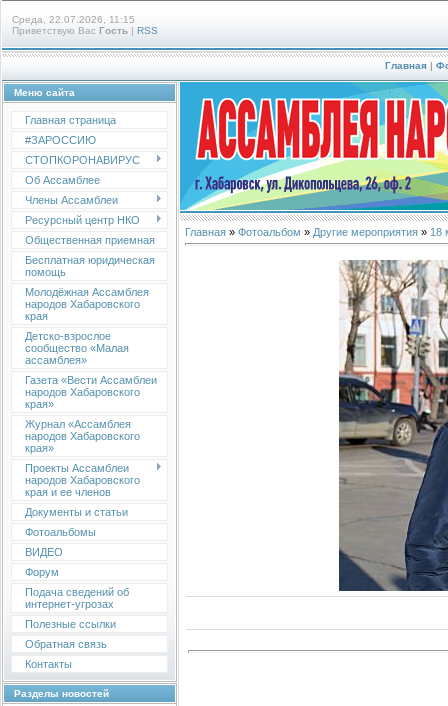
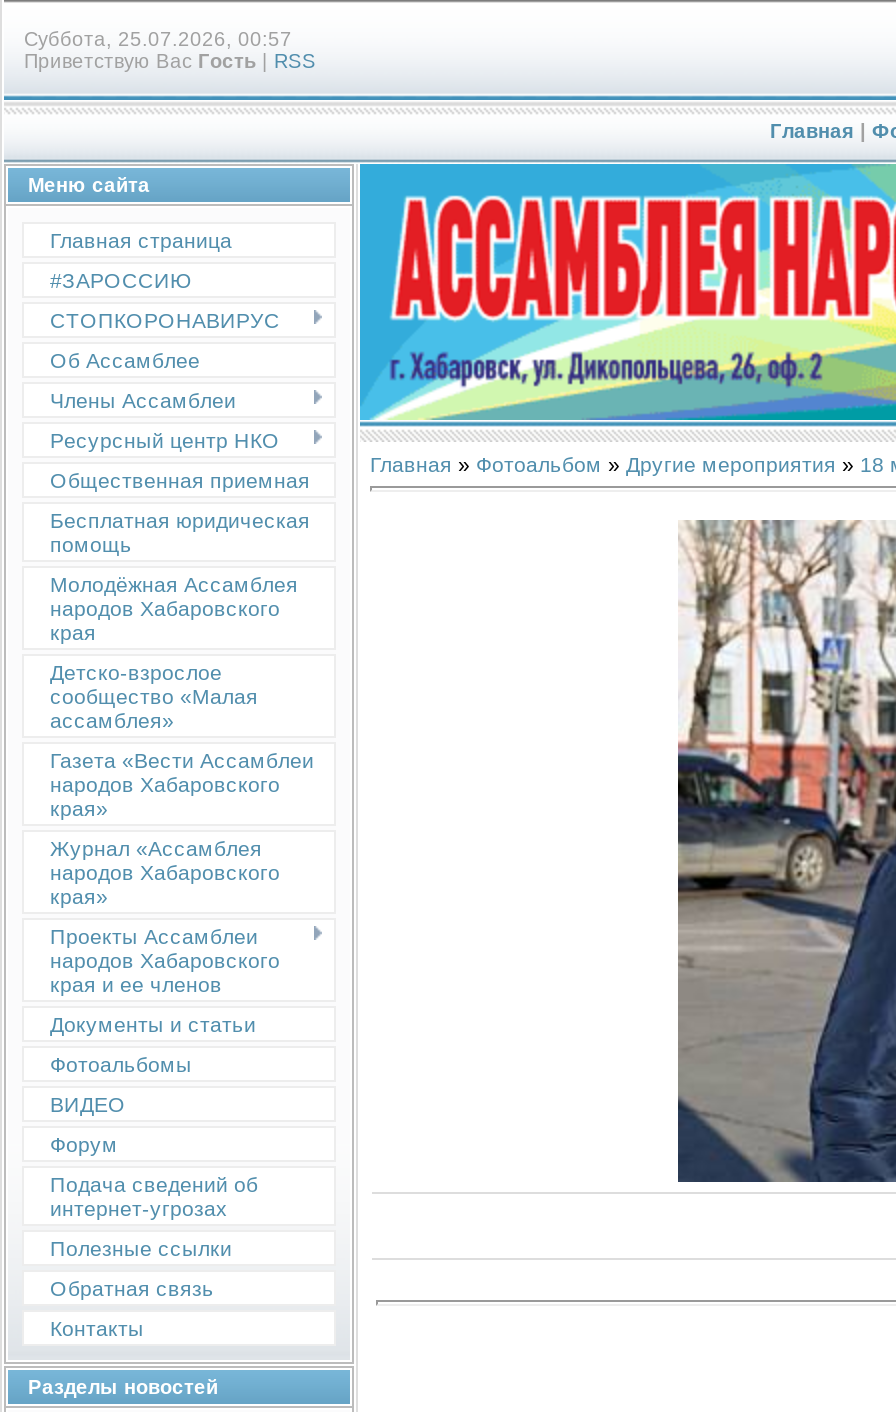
[12,14,135,25] Среда, 22.07.2026, 11:15 -> [24,28,292,50] Суббота, 25.07.2026, 00:57

